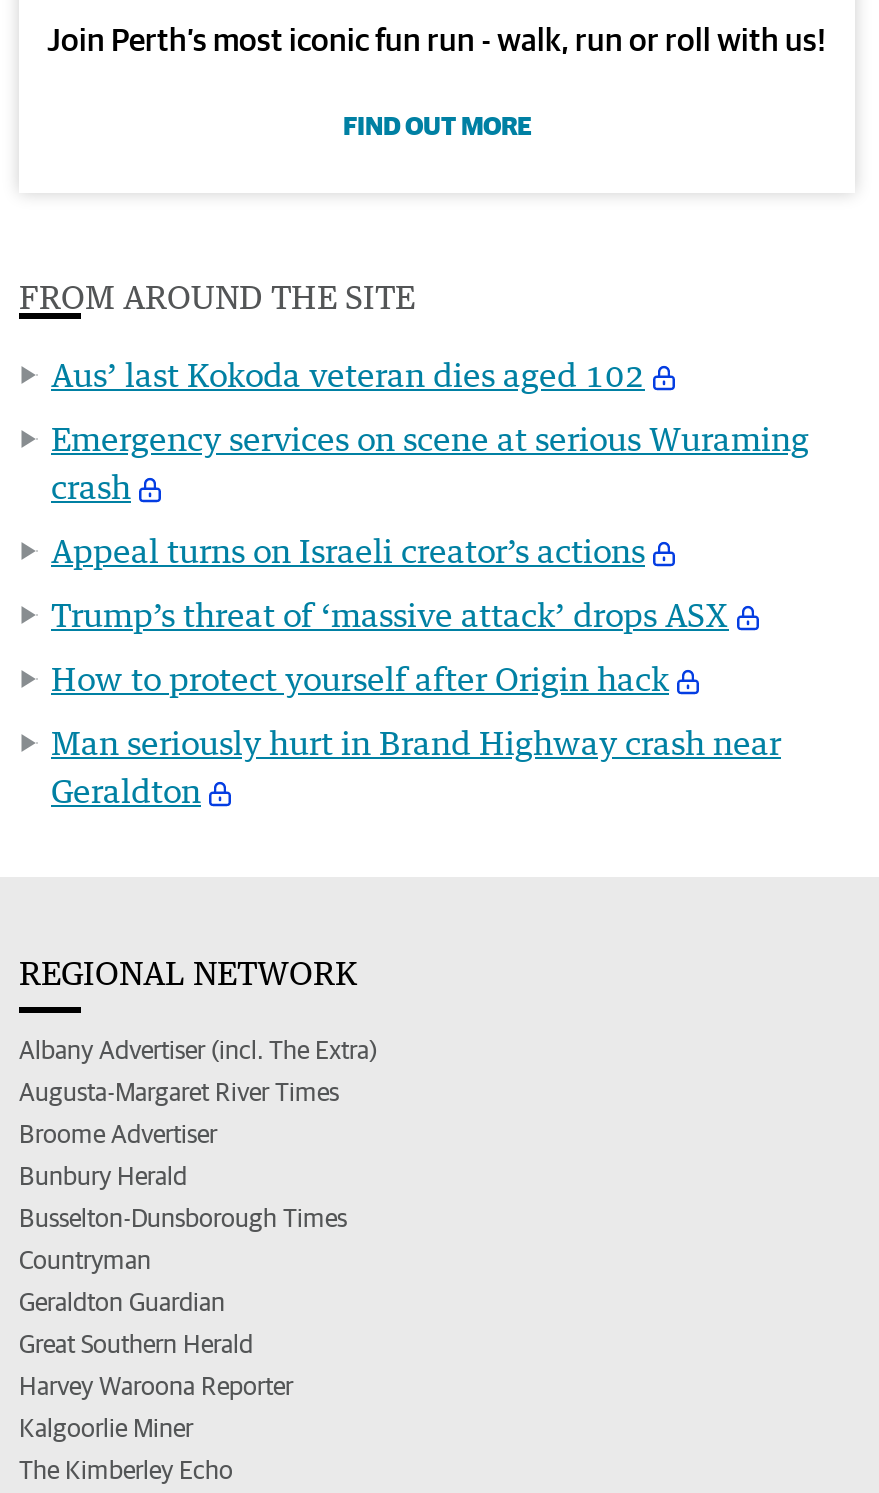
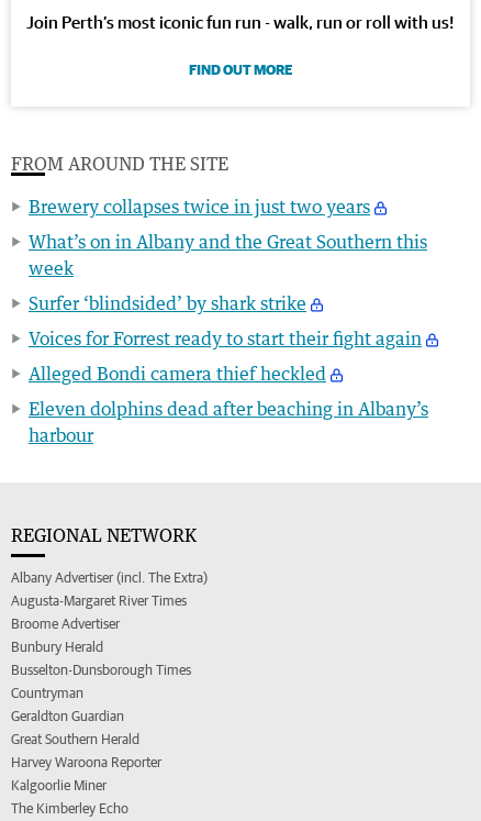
[51,356,645,396] Aus’ last Kokoda veteran dies aged 102 -> [29,196,370,218] Brewery collapses twice in just two years
[51,420,809,508] Emergency services on scene at serious Wuraming | crash -> [29,231,427,280] What’s on in Albany and the Great Southern this | week
[51,532,645,572] Appeal turns on Israeli creator’s actions -> [29,293,306,315] Surfer ‘blindsided’ by shark strike
[51,596,729,636] Trump’s threat of ‘massive attack’ drops ASX -> [29,328,422,350] Voices for Forrest ready to start their fight again
[51,660,669,700] How to protect yourself after Origin hack -> [29,363,326,385] Alleged Bondi camera thief heckled
[51,724,781,812] Man seriously hurt in Brand Highway crash near | Geraldton -> [29,398,428,447] Eleven dolphins dead after beaching in Albany’s | harbour

